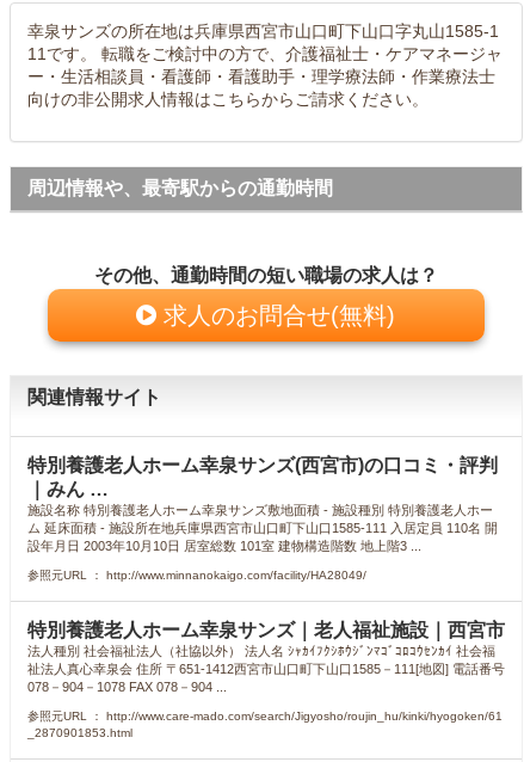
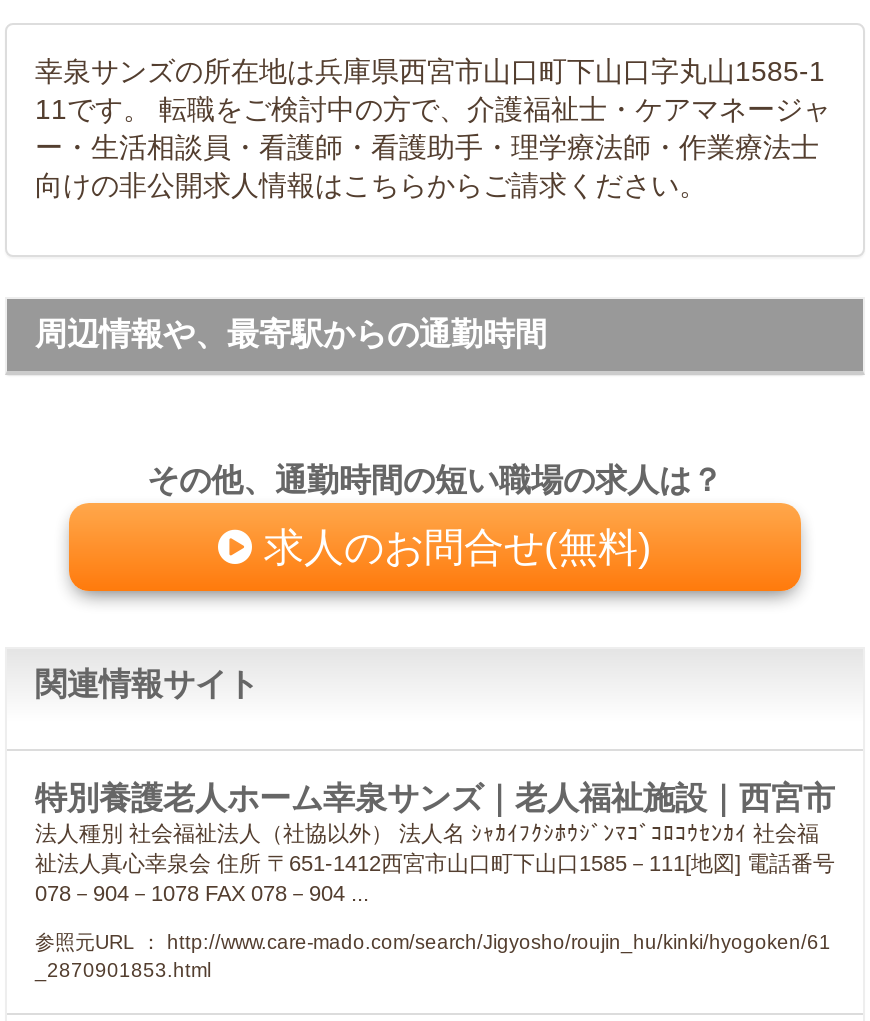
[27,455,498,582] 特別養護老人ホーム幸泉サンズ(西宮市)の口コミ・評判 | ｜みん … | 施設名称 特別養護老人ホーム幸泉サンズ敷地面積 ‐ 施設種別 特別養護老人ホー | ム 延床面積 ‐ 施設所在地兵庫県西宮市山口町下山口1585-111 入居定員 110名 開 | 設年月日 2003年10月10日 居室総数 101室 建物構造階数 地上階3 ... | 参照元URL ： http://www.minnanokaigo.com/facility/HA28049/ -> none

